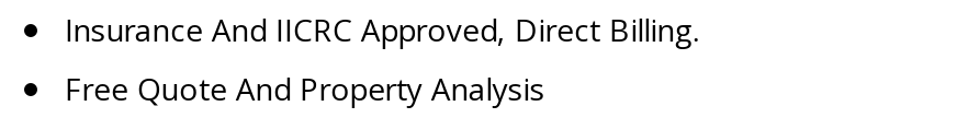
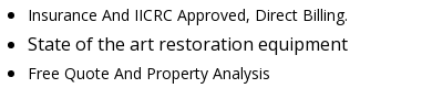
none -> [28,32,348,56] State of the art restoration equipment

